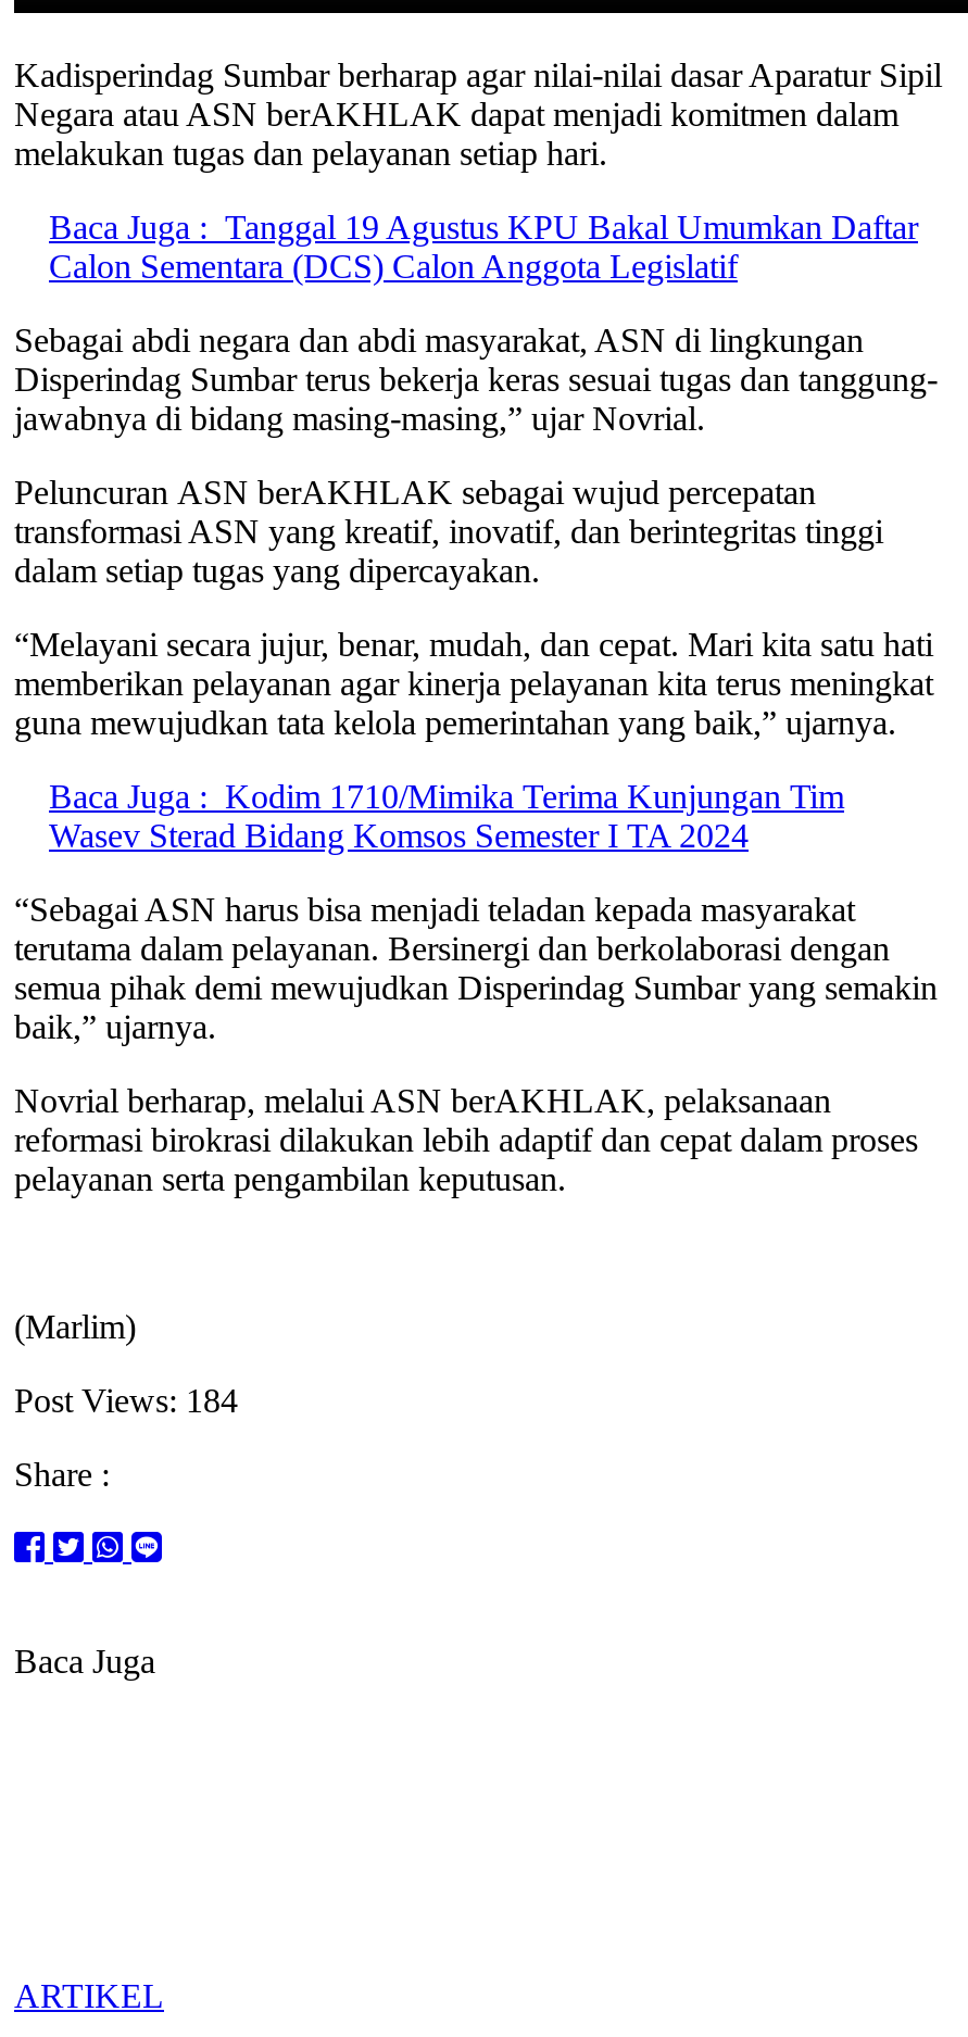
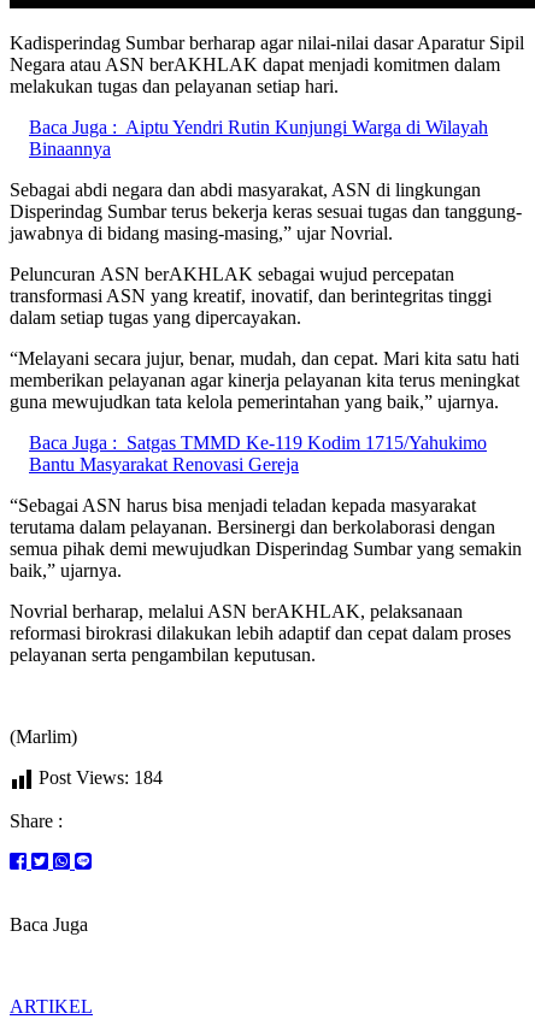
[49,208,918,284] Baca Juga : Tanggal 19 Agustus KPU Bakal Umumkan Daftar | Calon Sementara (DCS) Calon Anggota Legislatif -> [29,117,488,159] Baca Juga : Aiptu Yendri Rutin Kunjungi Warga di Wilayah | Binaannya
[49,778,844,854] Baca Juga : Kodim 1710/Mimika Terima Kunjungan Tim | Wasev Sterad Bidang Komsos Semester I TA 2024 -> [29,432,487,474] Baca Juga : Satgas TMMD Ke-119 Kodim 1715/Yahukimo | Bantu Masyarakat Renovasi Gereja

